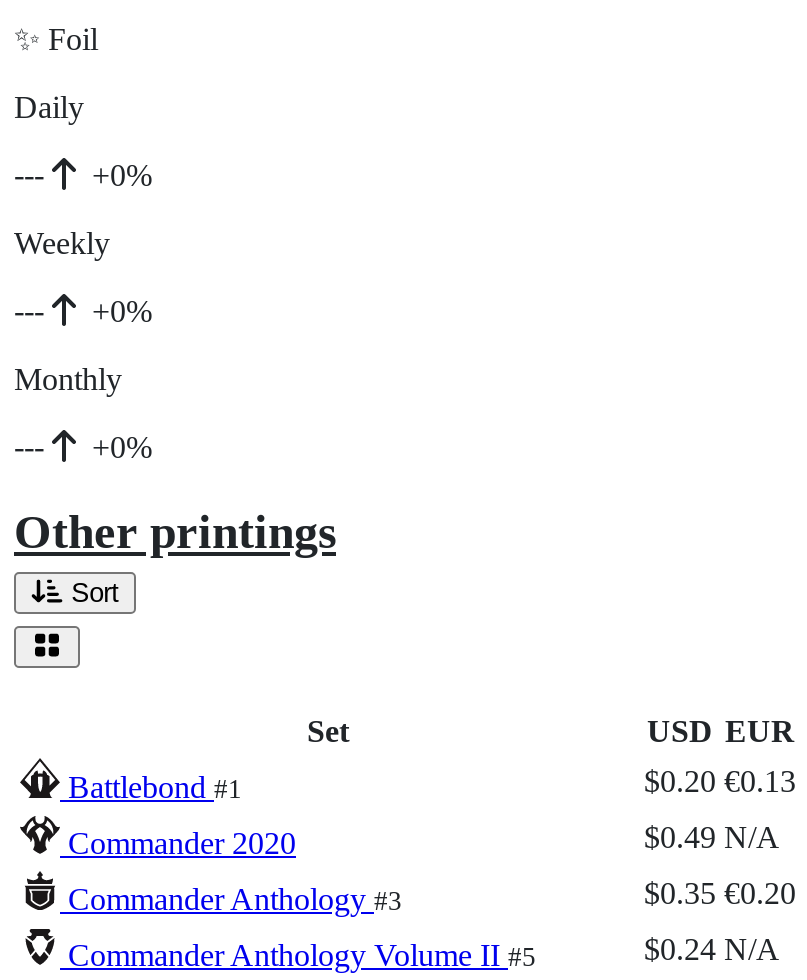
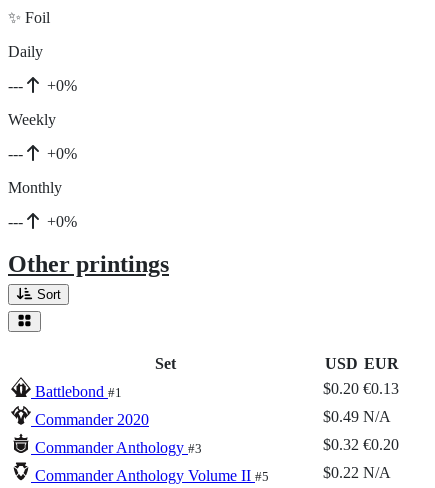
[644,875,796,909] $0.35 €0.20 -> [323,435,399,452] $0.32 €0.20
[644,931,780,965] $0.24 N/A -> [323,463,391,480] $0.22 N/A

